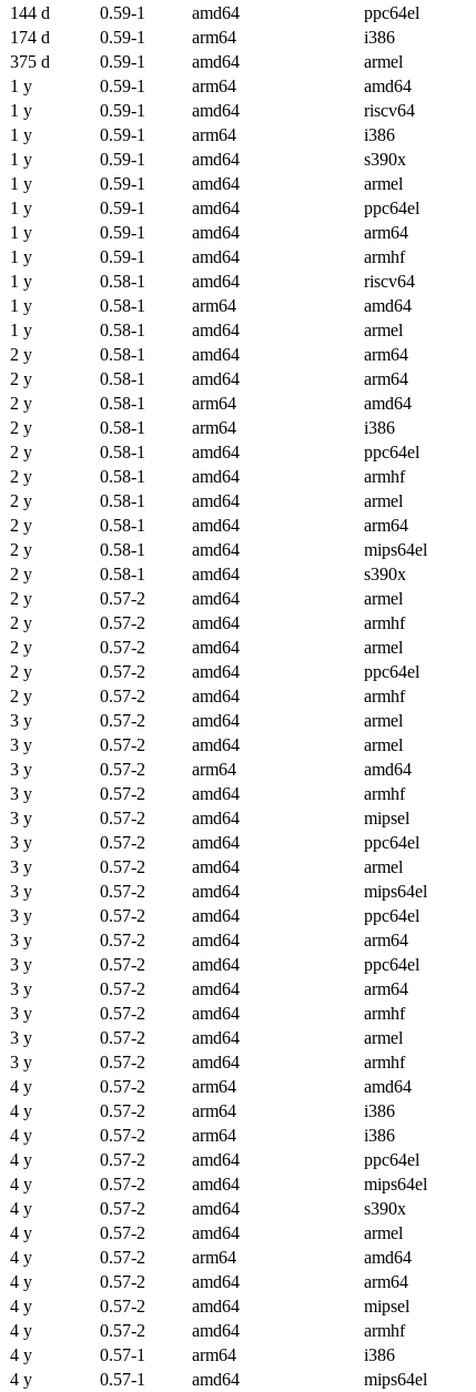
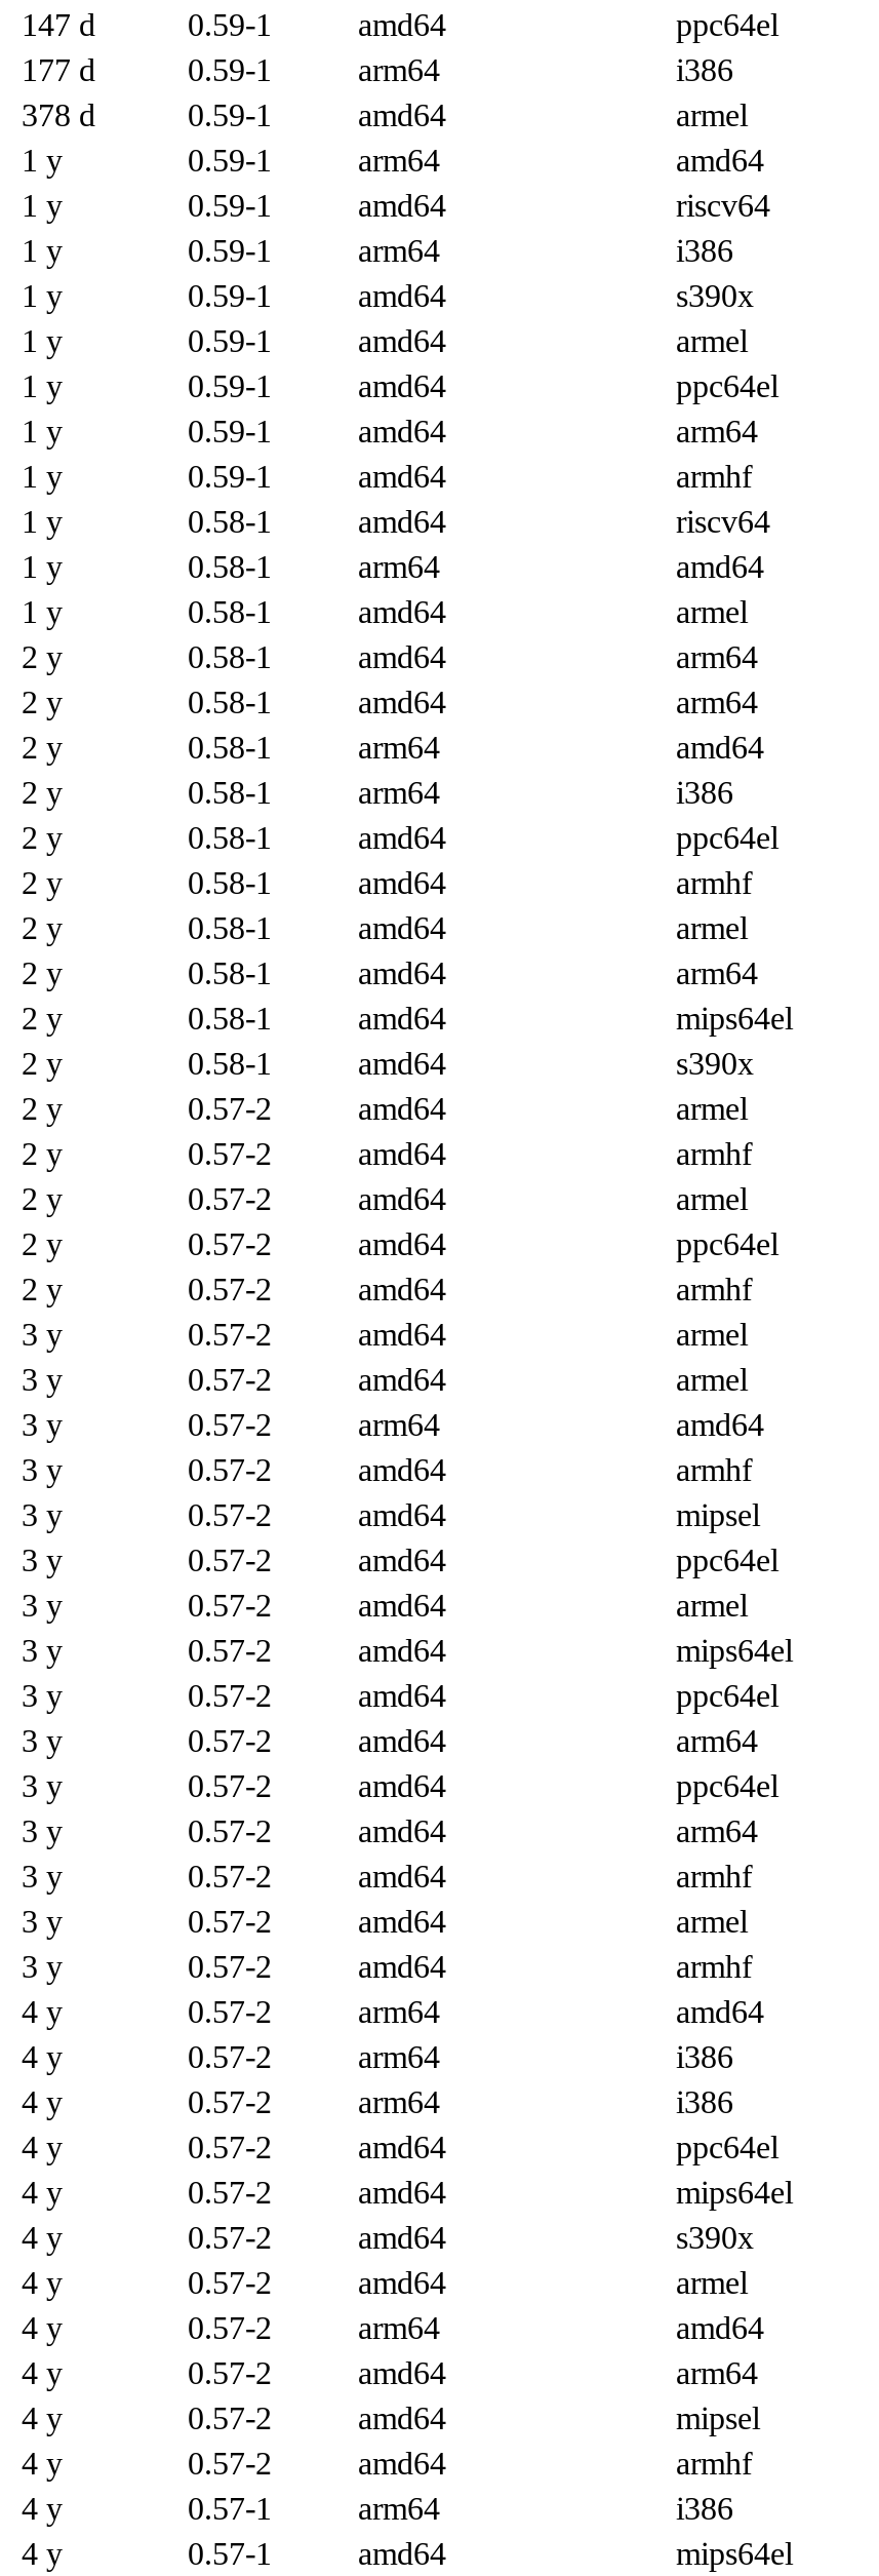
[10,4,50,23] 144 d -> [22,7,95,42] 147 d
[10,28,50,47] 174 d -> [22,52,95,87] 177 d
[10,53,50,71] 375 d -> [22,97,95,132] 378 d

